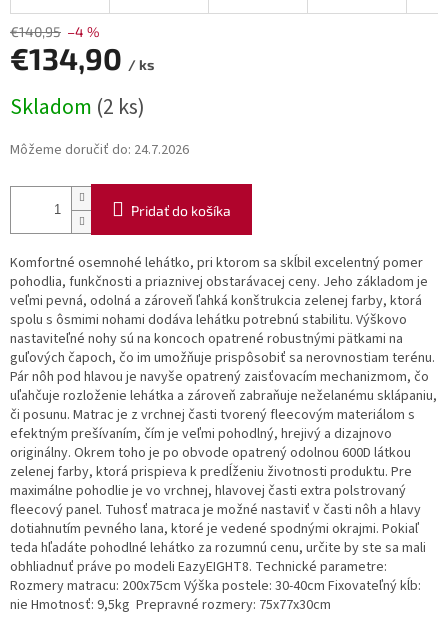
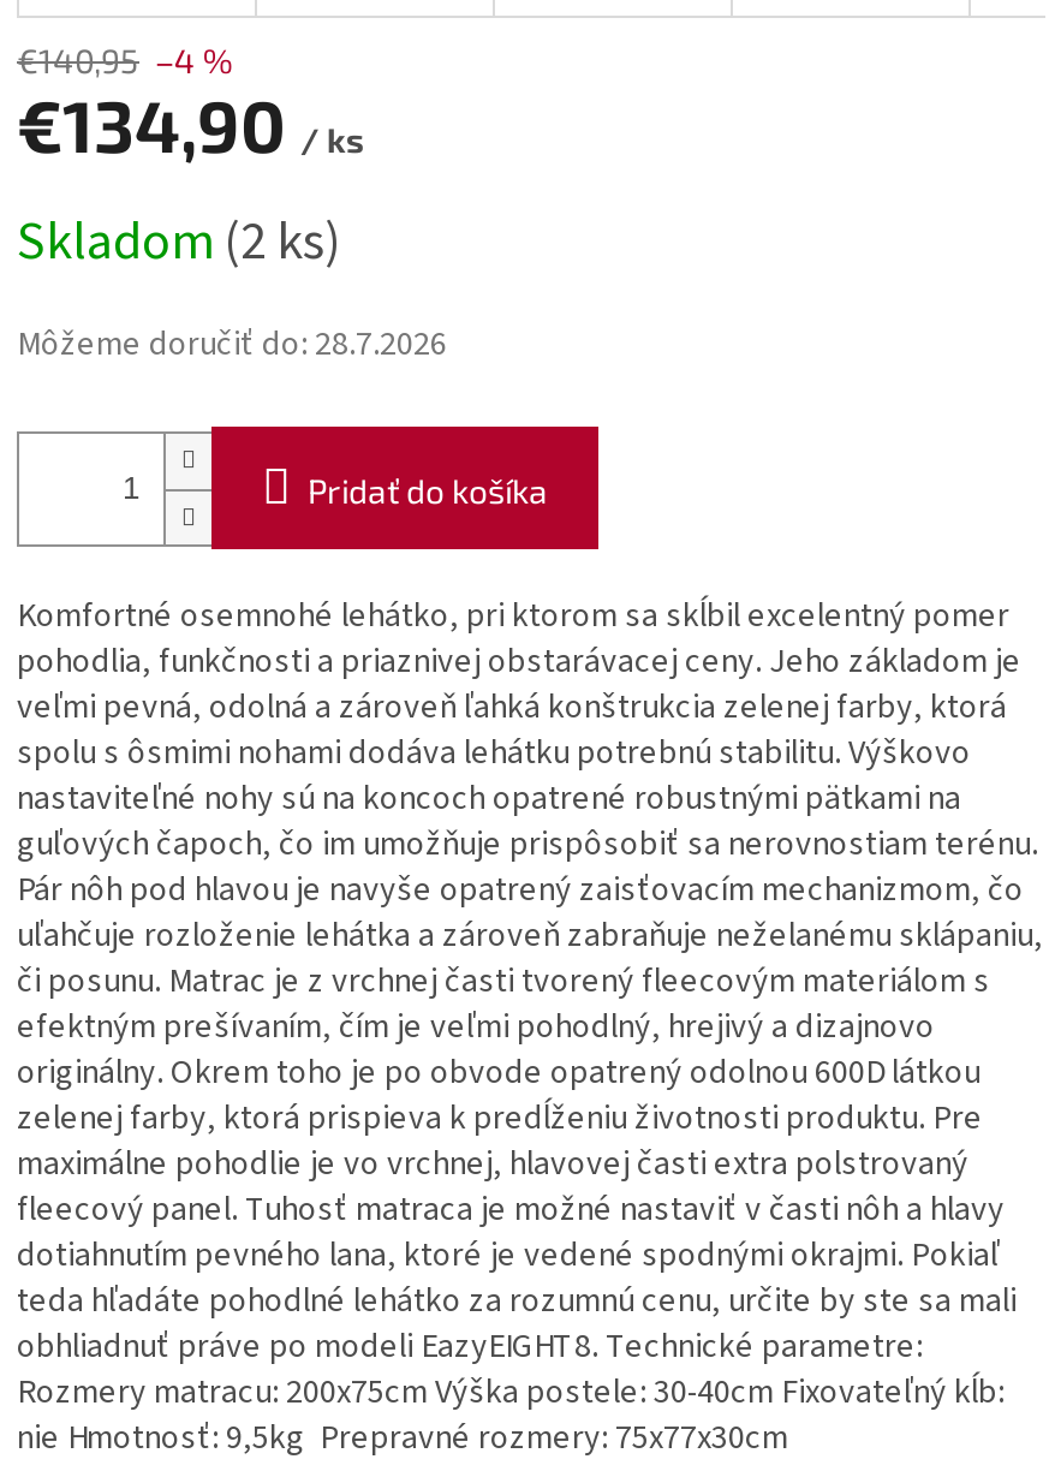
[10,140,189,160] Môžeme doručiť do: 24.7.2026 -> [17,322,447,370] Môžeme doručiť do: 28.7.2026

